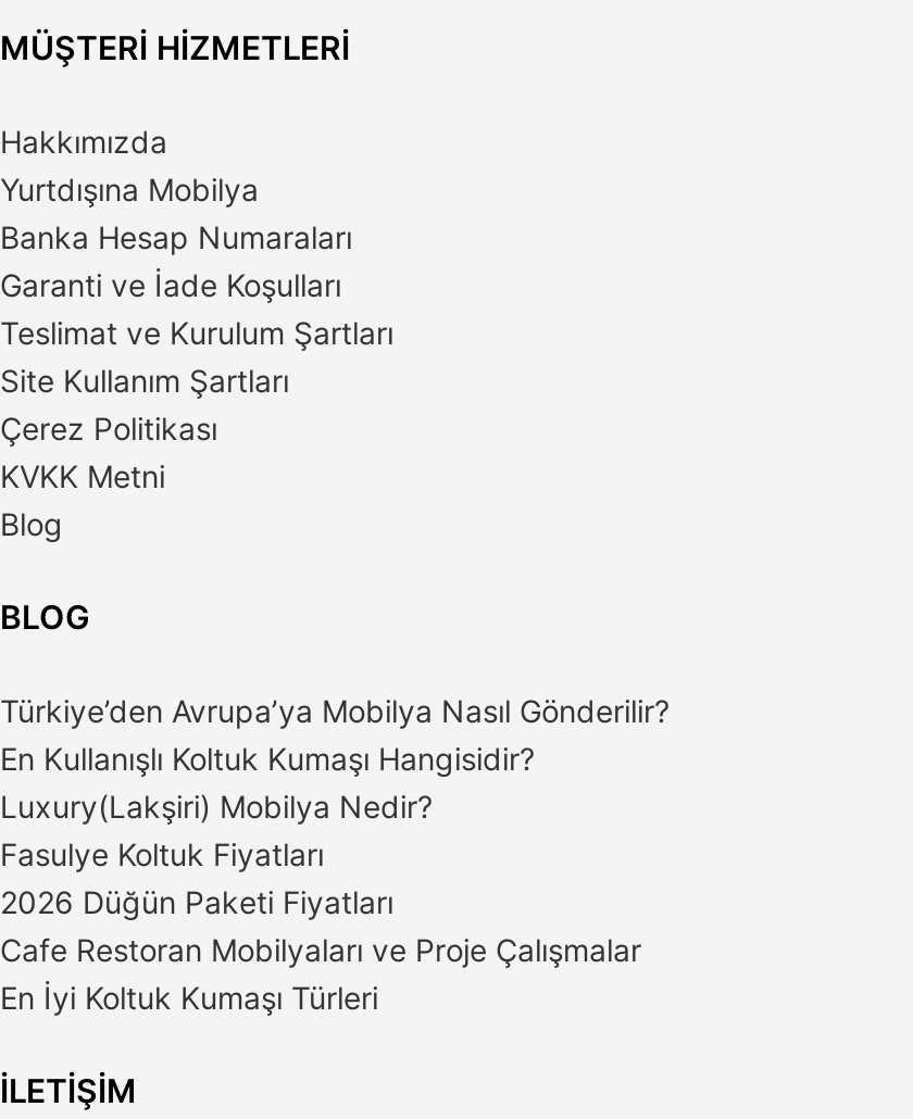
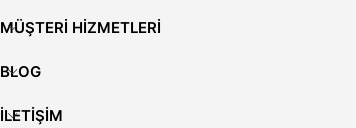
[0,123,393,542] Hakkımızda | Yurtdışına Mobilya | Banka Hesap Numaraları | Garanti ve İade Koşulları | Teslimat ve Kurulum Şartları | Site Kullanım Şartları | Çerez Politikası | KVKK Metni | Blog -> none
[0,692,670,1016] Türkiye’den Avrupa’ya Mobilya Nasıl Gönderilir? | En Kullanışlı Koltuk Kumaşı Hangisidir? | Luxury(Lakşiri) Mobilya Nedir? | Fasulye Koltuk Fiyatları | 2026 Düğün Paketi Fiyatları | Cafe Restoran Mobilyaları ve Proje Çalışmalar | En İyi Koltuk Kumaşı Türleri -> none

